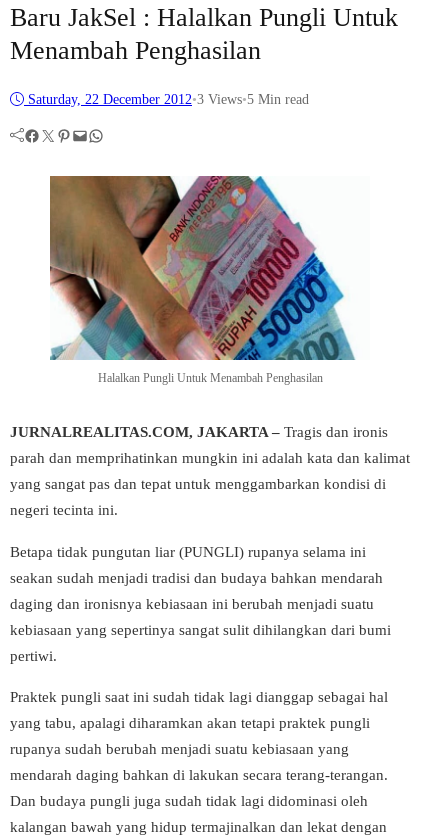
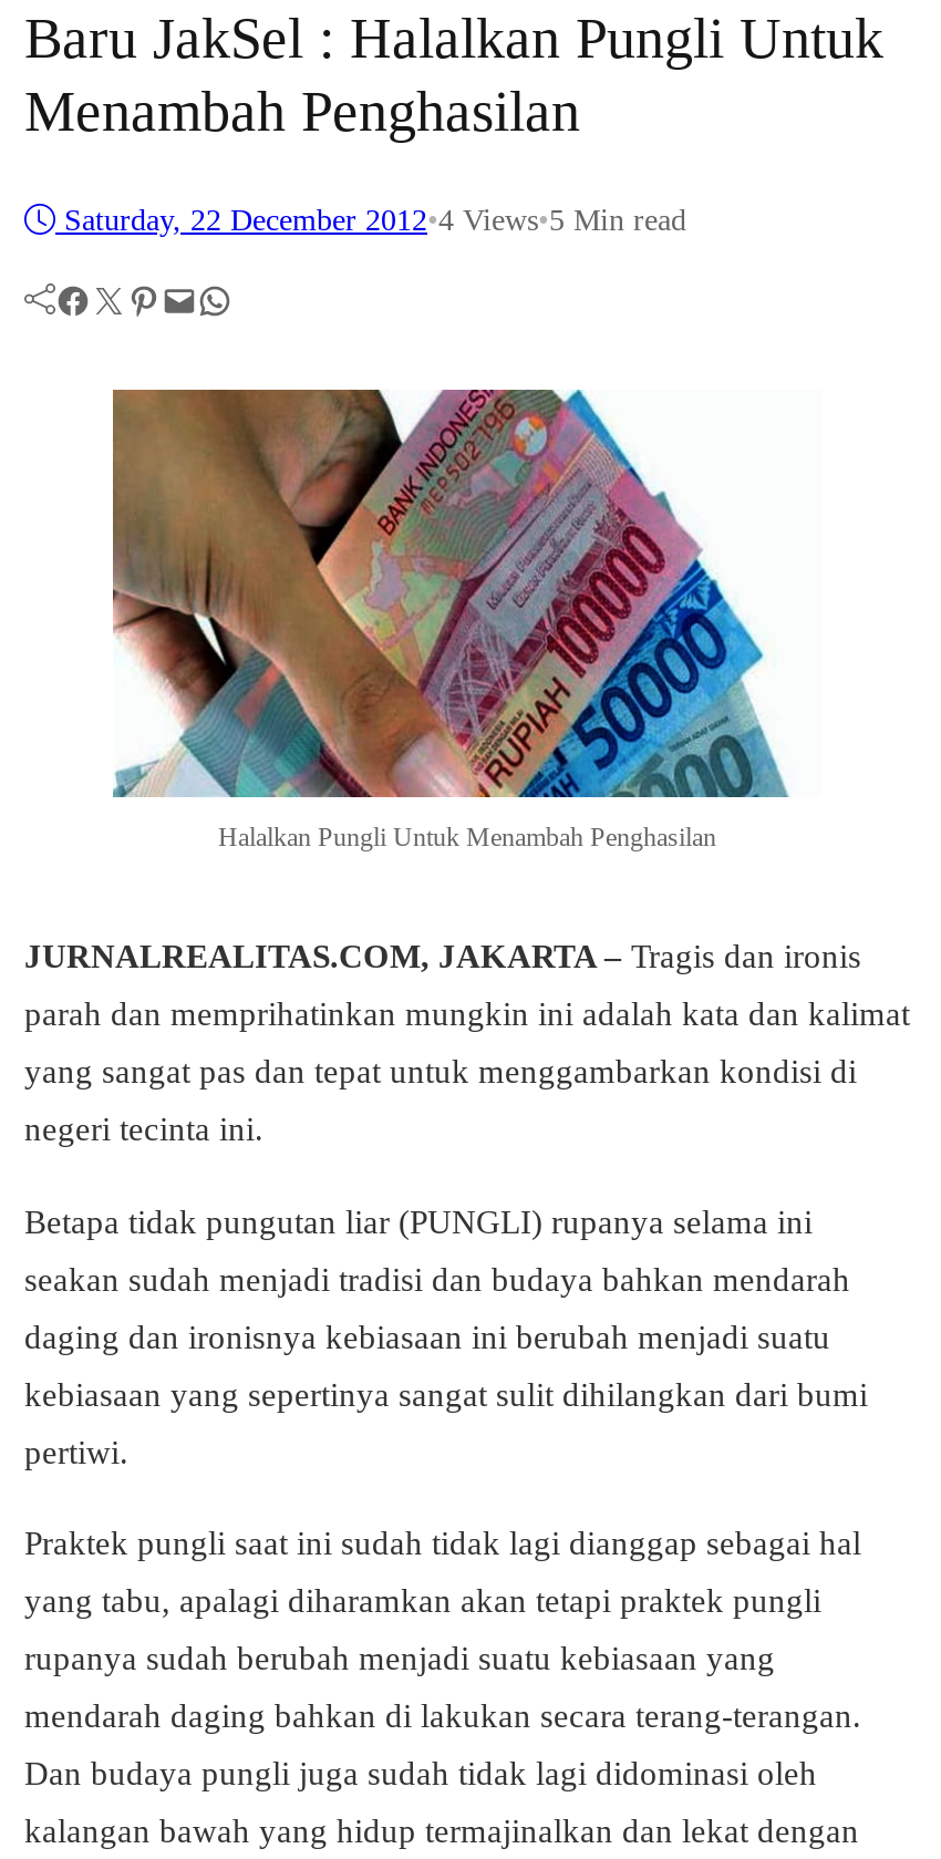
[28,92,309,107] Saturday, 22 December 2012 • 3 Views • 5 Min read -> [64,205,686,238] Saturday, 22 December 2012 • 4 Views • 5 Min read

